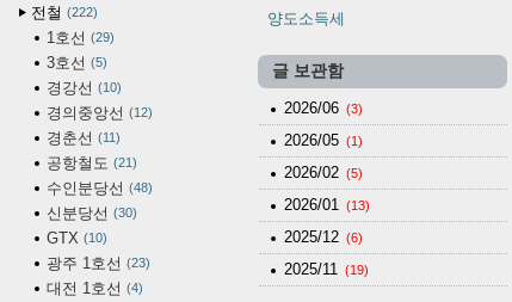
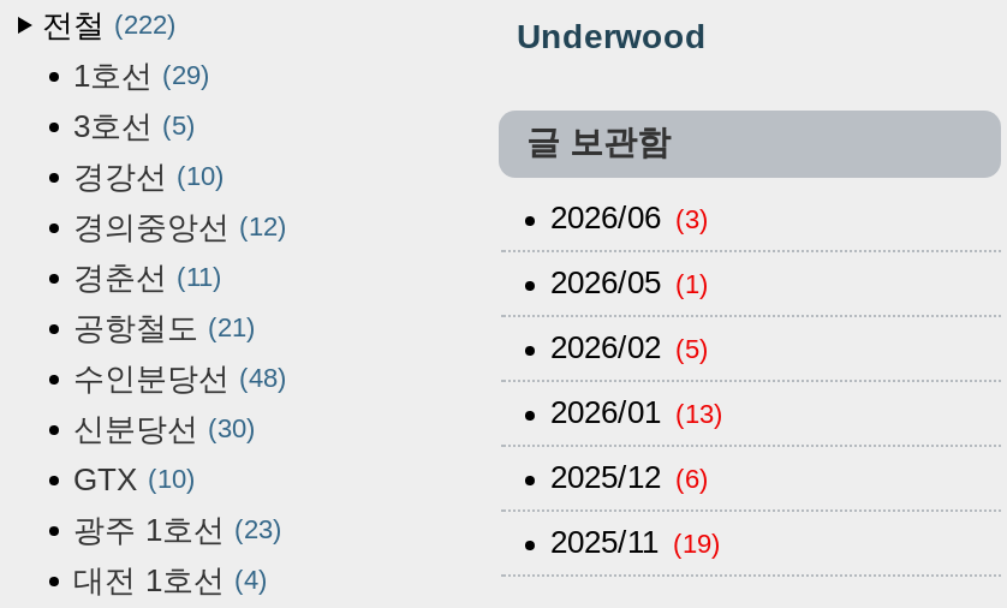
[267,10,344,28] 양도소득세 -> [517,17,707,56] Underwood

